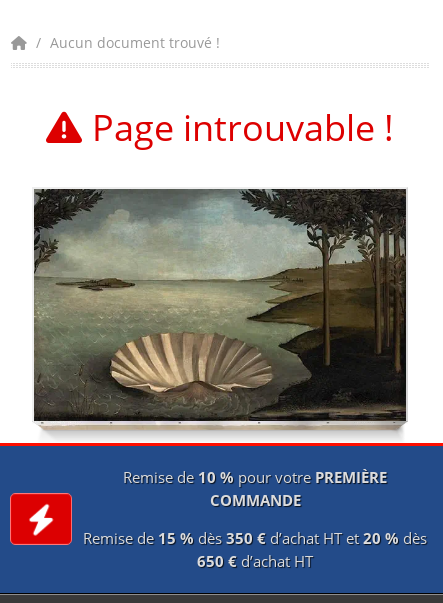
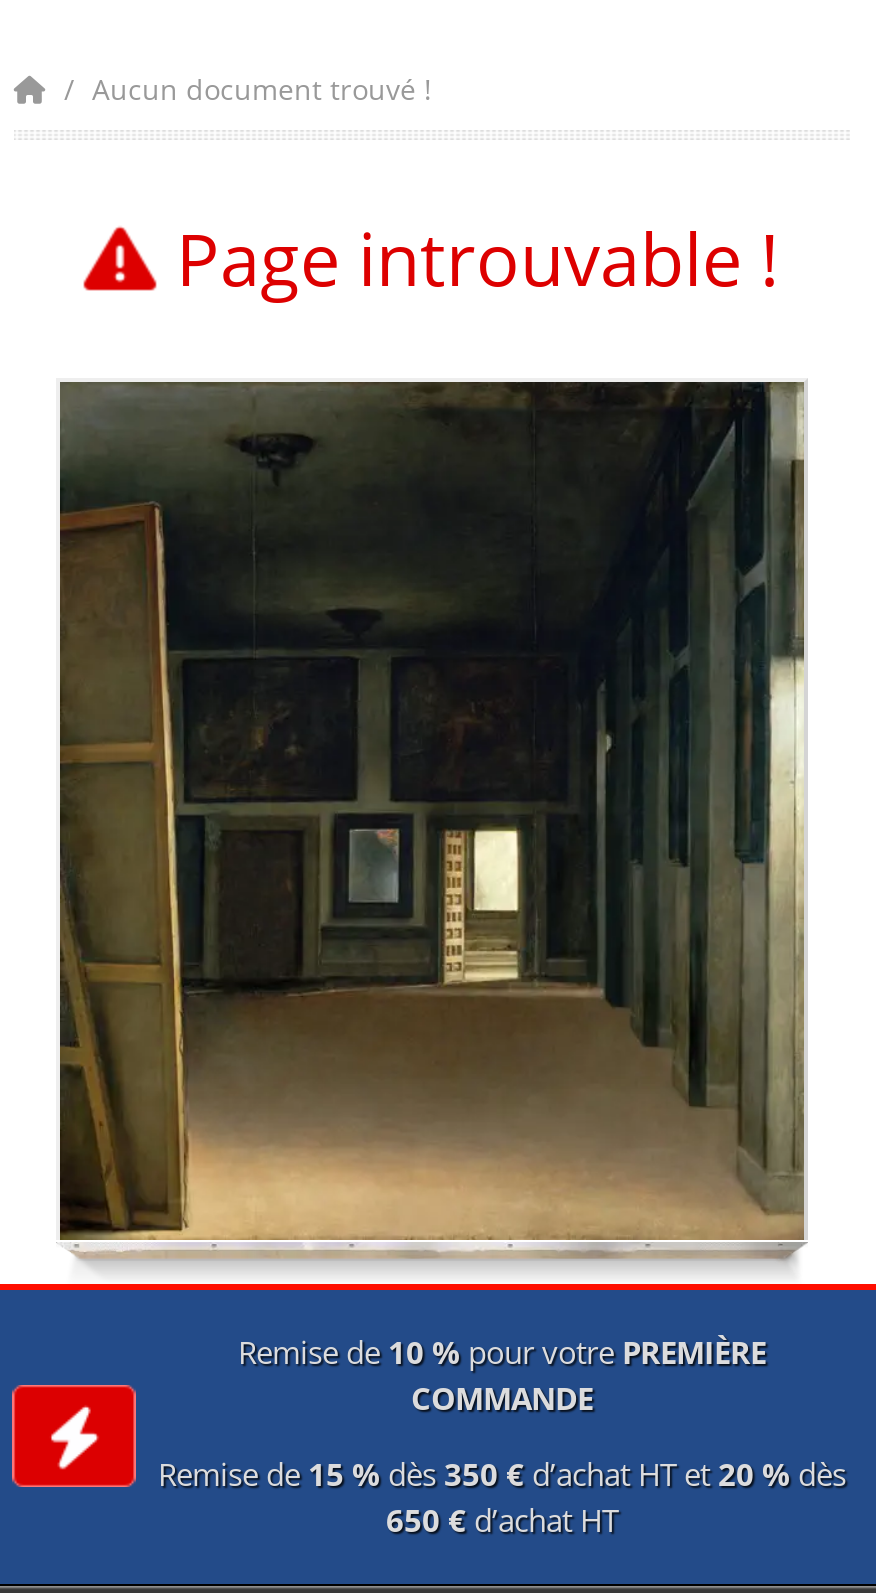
[34,189,407,422] [image] -> [60,380,806,1242] [image]

